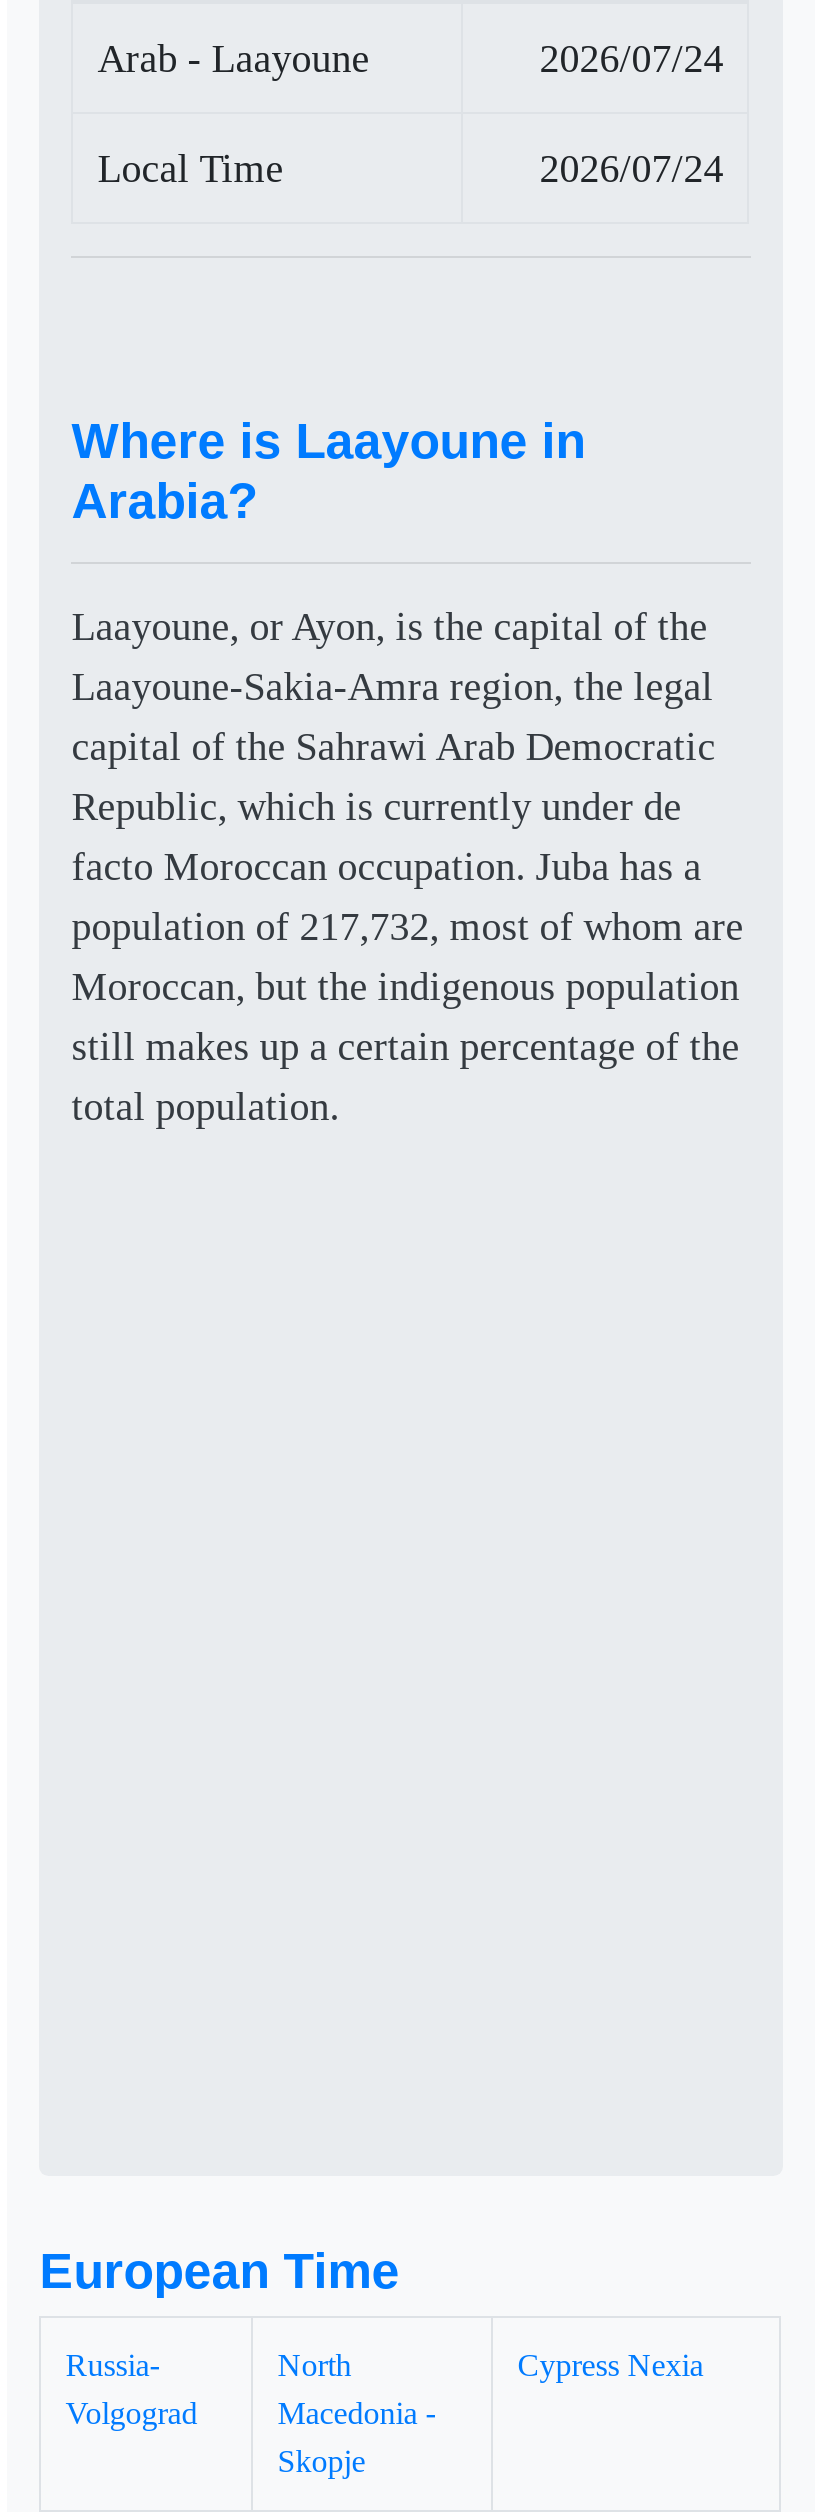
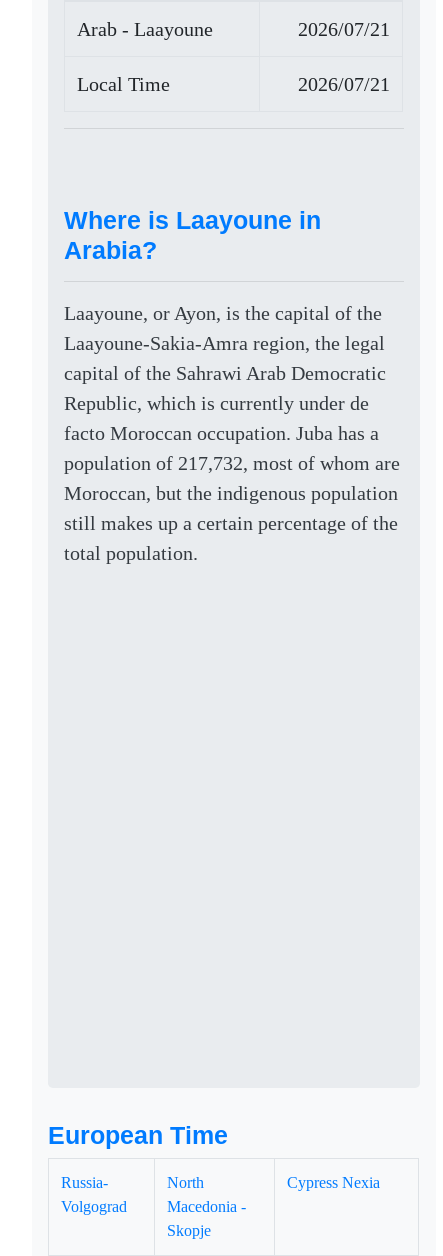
[540,36,724,80] 2026/07/24 -> [298,18,390,40] 2026/07/21
[540,146,724,190] 2026/07/24 -> [298,73,390,95] 2026/07/21

